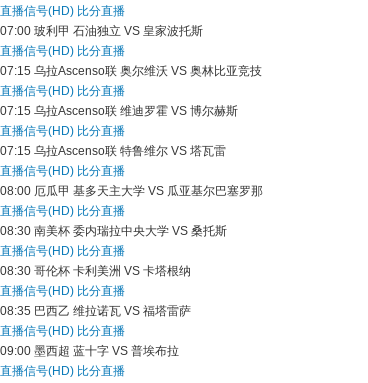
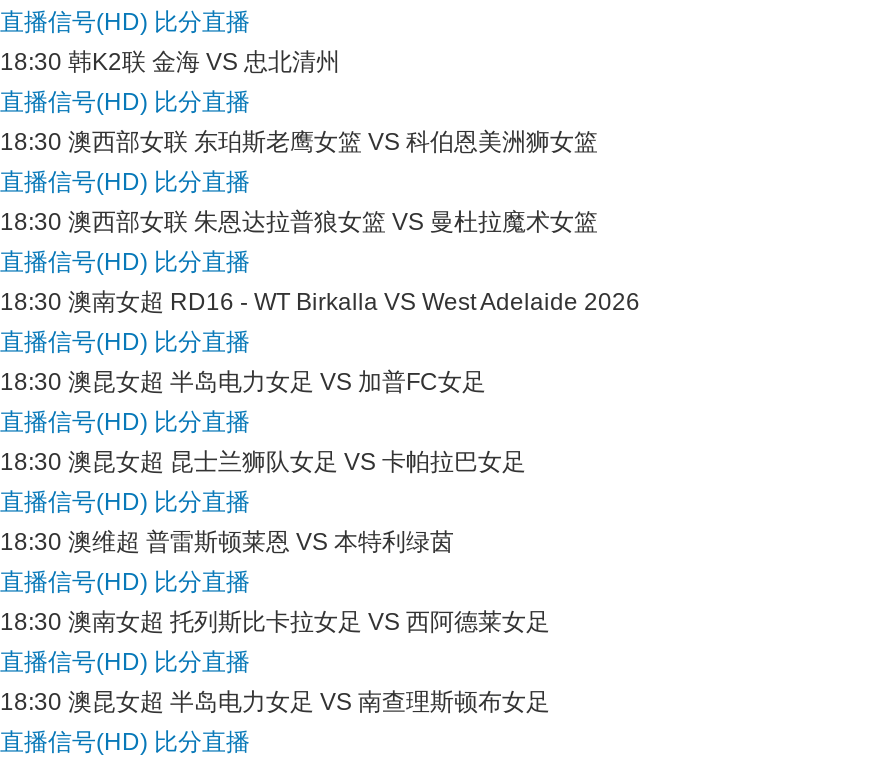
[0,24,203,38] 07:00 玻利甲石油独立 VS 皇家波托斯 -> [0,48,340,76] 18:30 韩K2联金海 VS 忠北清州
[0,64,262,78] 07:15 乌拉Ascenso联奥尔维沃 VS 奥林比亚竞技 -> [0,128,598,156] 18:30 澳西部女联东珀斯老鹰女篮 VS 科伯恩美洲狮女篮
[0,104,238,118] 07:15 乌拉Ascenso联维迪罗霍 VS 博尔赫斯 -> [0,208,598,236] 18:30 澳西部女联朱恩达拉普狼女篮 VS 曼杜拉魔术女篮
[0,144,226,158] 07:15 乌拉Ascenso联特鲁维尔 VS 塔瓦雷 -> [0,288,640,316] 18:30 澳南女超RD16 - WT Birkalla VS West Adelaide 2026
[0,184,263,198] 08:00 厄瓜甲基多天主大学 VS 瓜亚基尔巴塞罗那 -> [0,368,486,396] 18:30 澳昆女超半岛电力女足 VS 加普FC女足
[0,224,227,238] 08:30 南美杯委内瑞拉中央大学 VS 桑托斯 -> [0,448,526,476] 18:30 澳昆女超昆士兰狮队女足 VS 卡帕拉巴女足
[0,264,191,278] 08:30 哥伦杯卡利美洲 VS 卡塔根纳 -> [0,528,454,556] 18:30 澳维超普雷斯顿莱恩 VS 本特利绿茵
[0,304,191,318] 08:35 巴西乙维拉诺瓦 VS 福塔雷萨 -> [0,608,550,636] 18:30 澳南女超托列斯比卡拉女足 VS 西阿德莱女足
[0,344,179,358] 09:00 墨西超蓝十字 VS 普埃布拉 -> [0,688,550,716] 18:30 澳昆女超半岛电力女足 VS 南查理斯顿布女足

